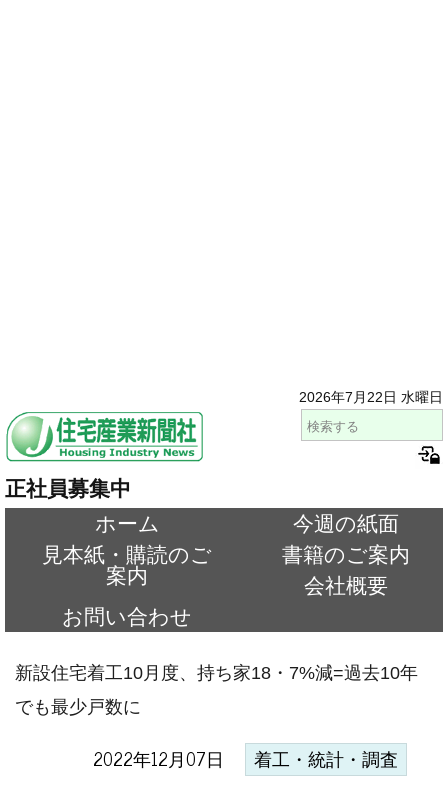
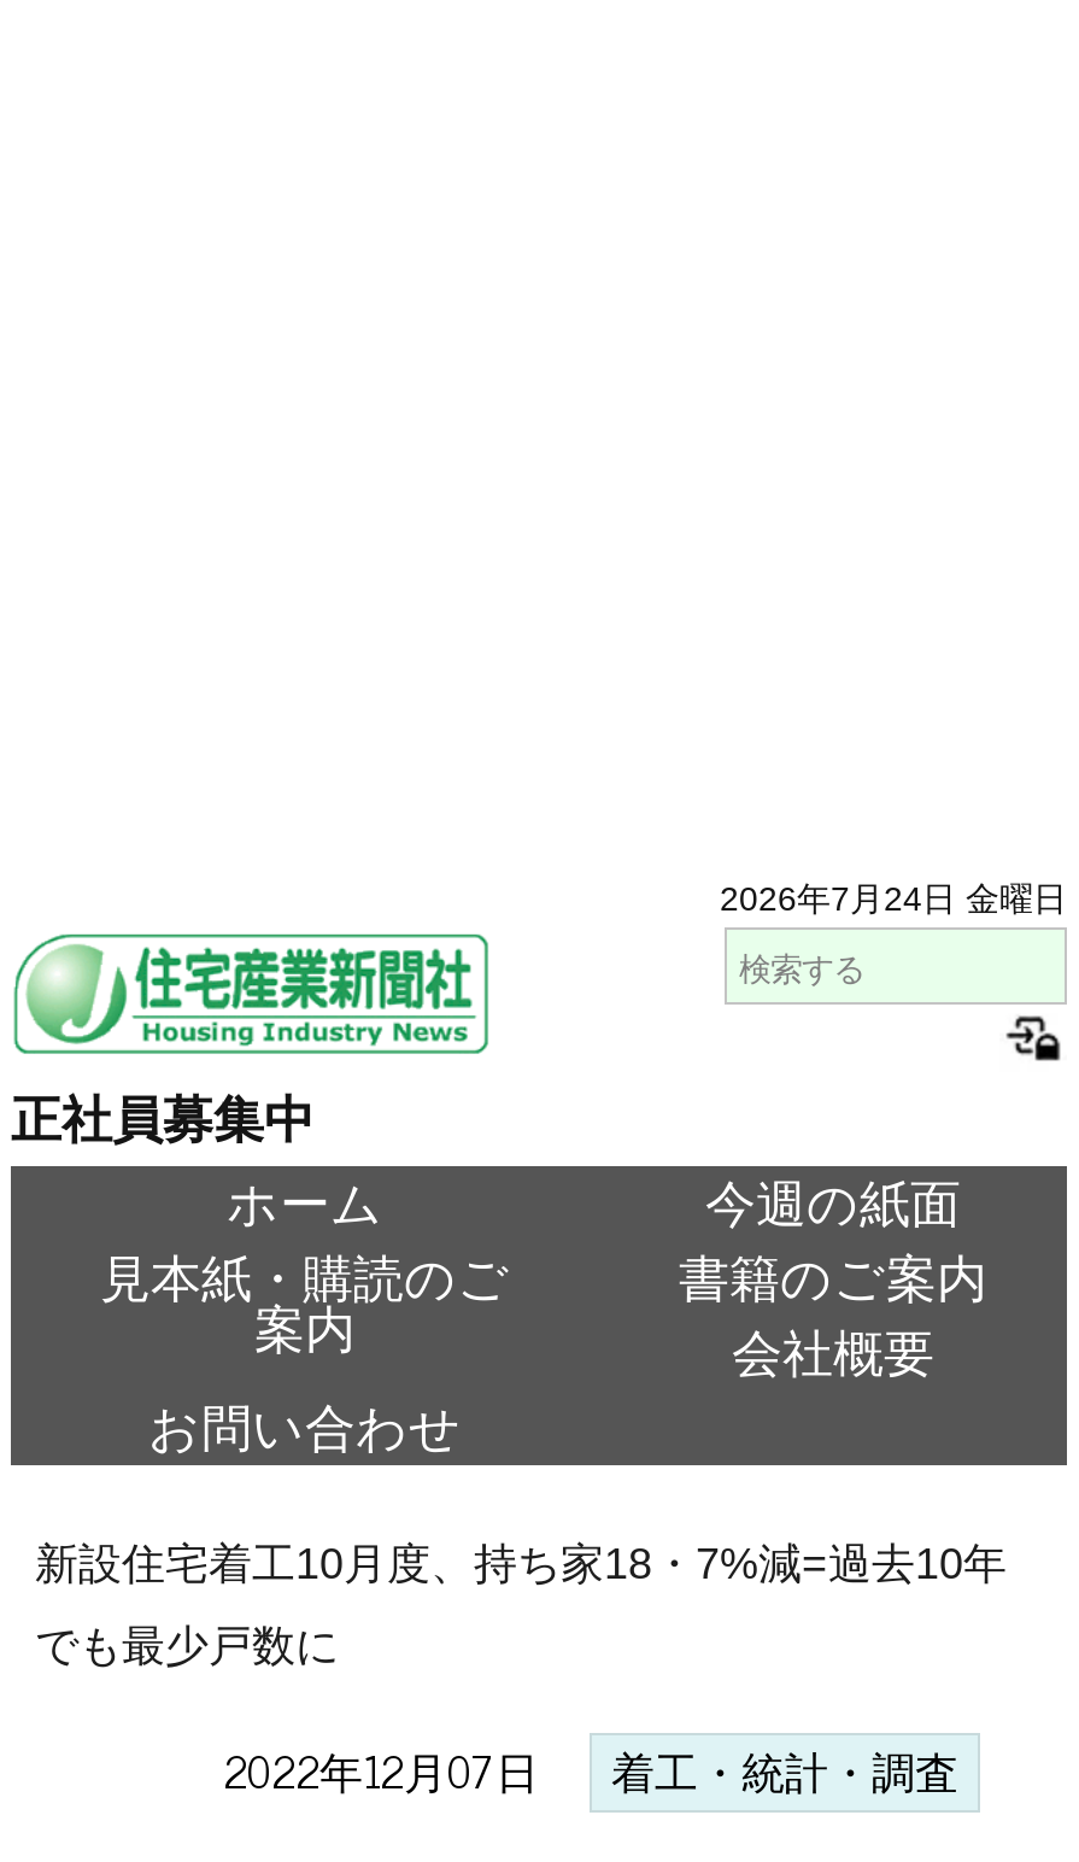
[299,389,443,405] 2026年7月22日 水曜日 -> [720,879,1067,918] 2026年7月24日 金曜日

